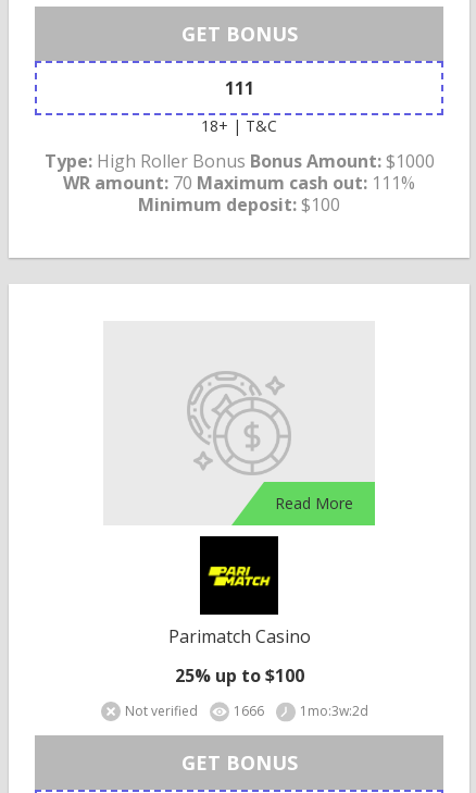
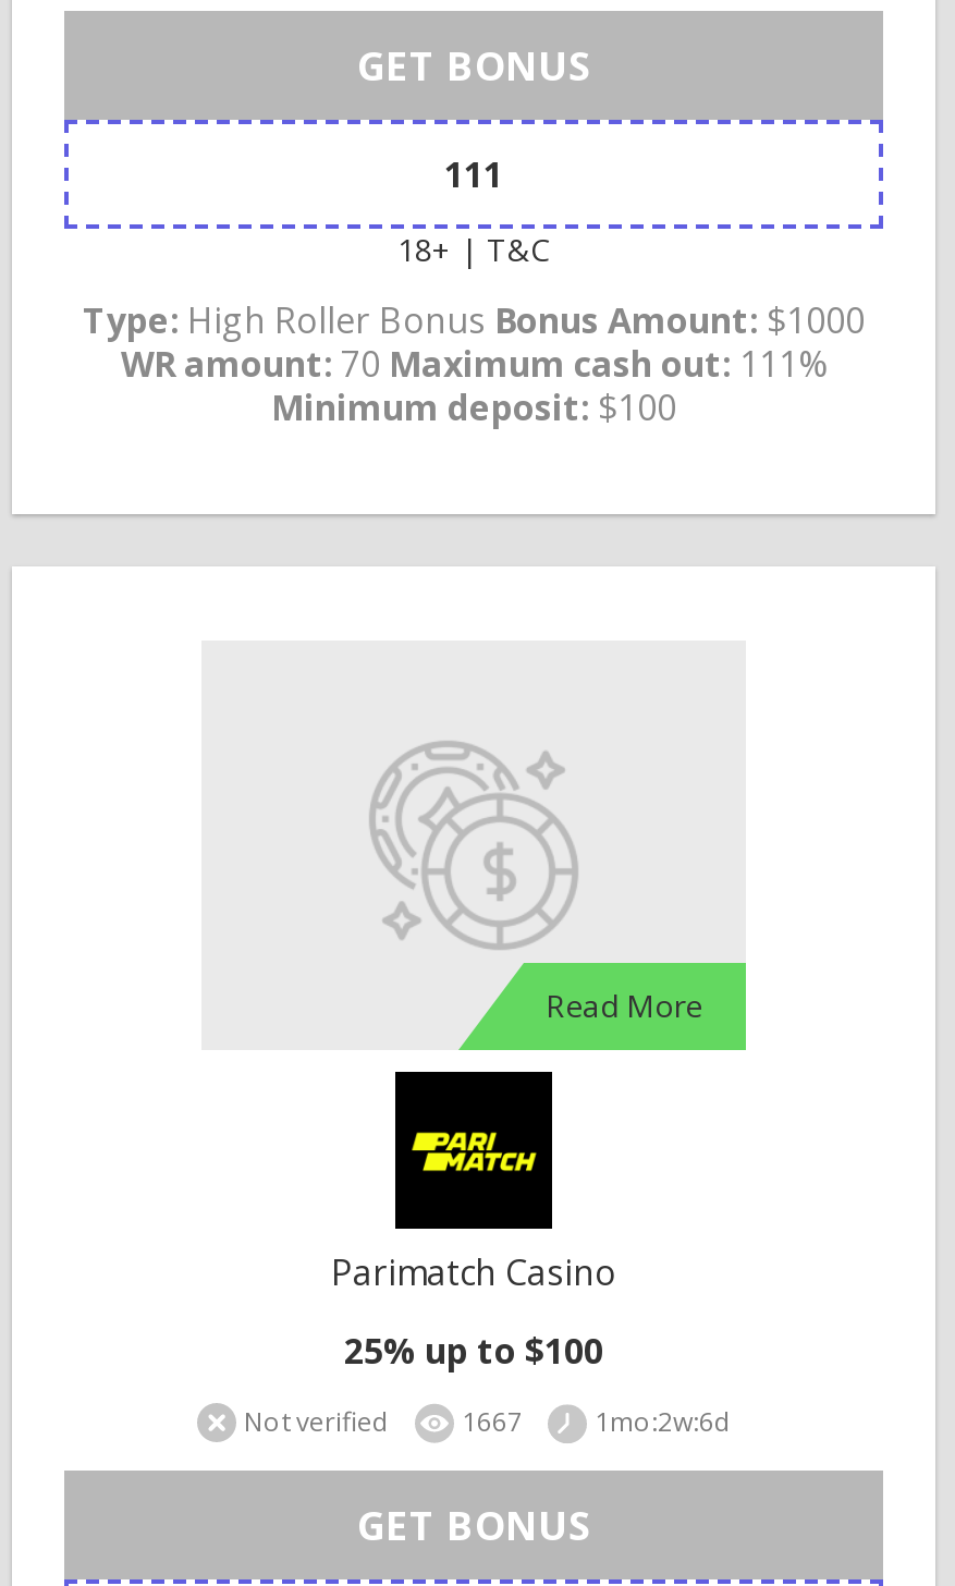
[233,701,368,720] 1666 | 1mo:3w:2d -> [462,1402,732,1439] 1667 | 1mo:2w:6d

